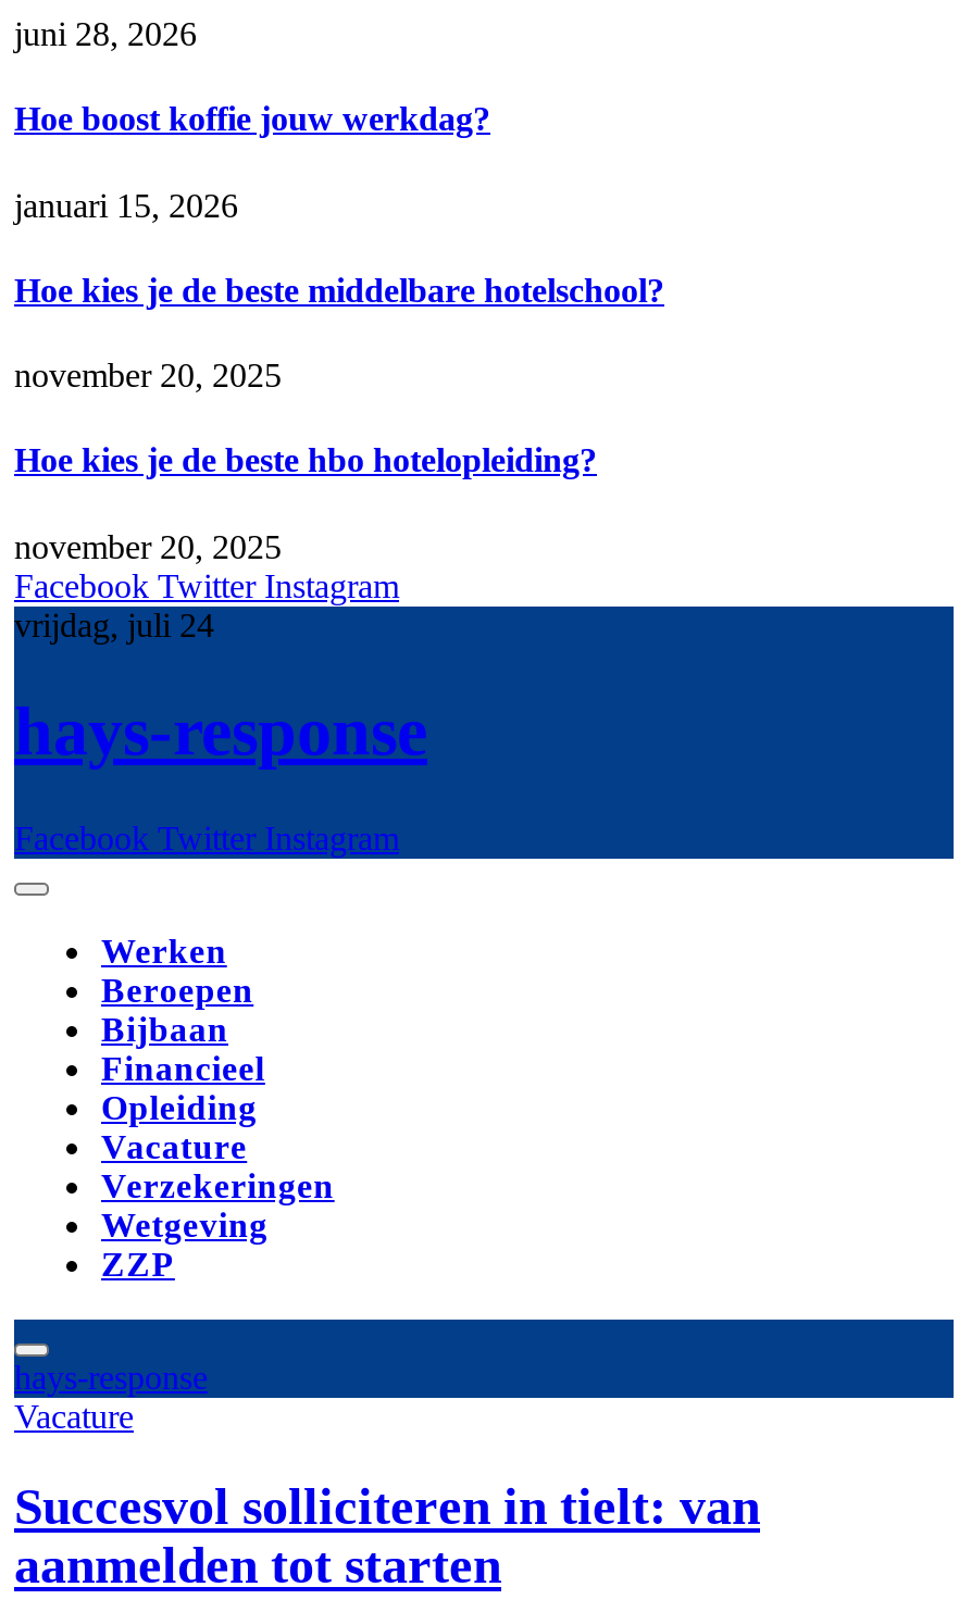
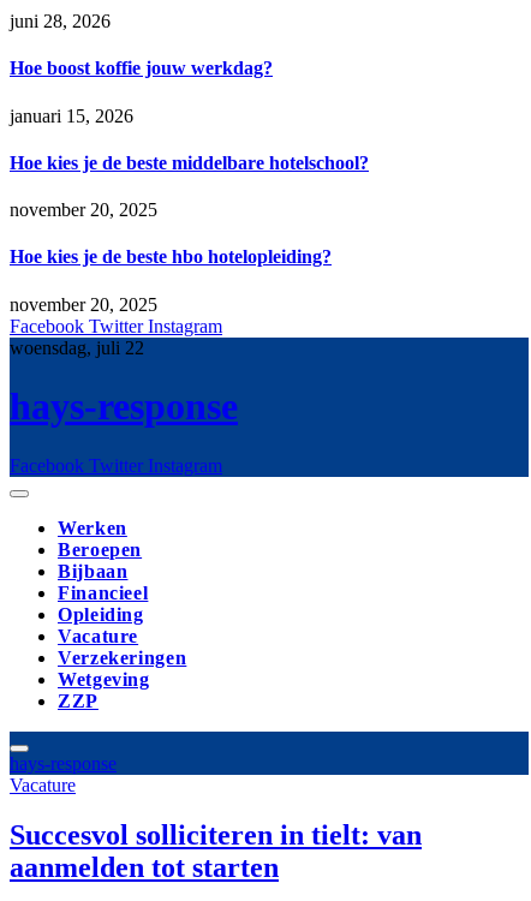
[14,606,214,643] vrijdag, juli 24 -> [10,337,144,358] woensdag, juli 22

